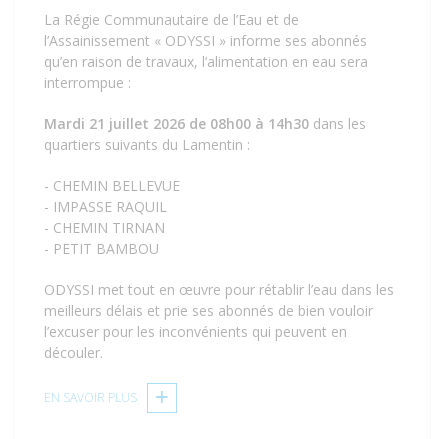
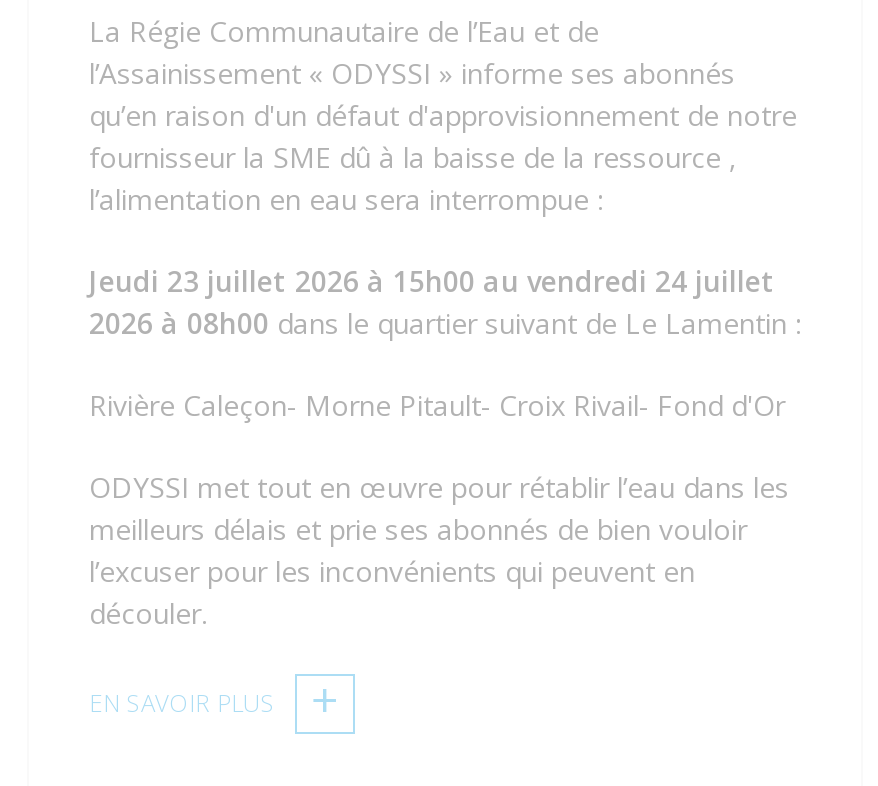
[44,52,368,92] qu’en raison de travaux, l’alimentation en eau sera | interrompue : -> [89,97,797,219] qu’en raison d'un défaut d'approvisionnement de notre | fournisseur la SME dû à la baisse de la ressource , | l’alimentation en eau sera interrompue :
[44,114,366,154] Mardi 21 juillet 2026 de 08h00 à 14h30 dans les | quartiers suivants du Lamentin : -> [89,263,801,343] Jeudi 23 juillet 2026 à 15h00 au vendredi 24 juillet | 2026 à 08h00 dans le quartier suivant de Le Lamentin :
[44,176,180,258] - CHEMIN BELLEVUE | - IMPASSE RAQUIL | - CHEMIN TIRNAN | - PETIT BAMBOU -> [89,387,785,425] Rivière Caleçon- Morne Pitault- Croix Rivail- Fond d'Or

